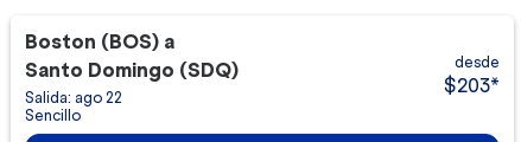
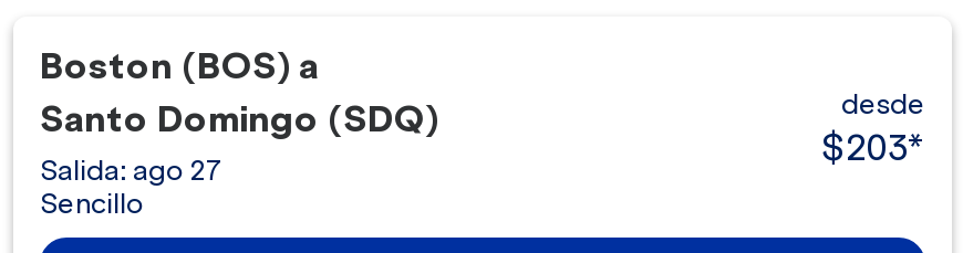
[25,89,122,106] Salida: ago 22 -> [40,154,224,187] Salida: ago 27

